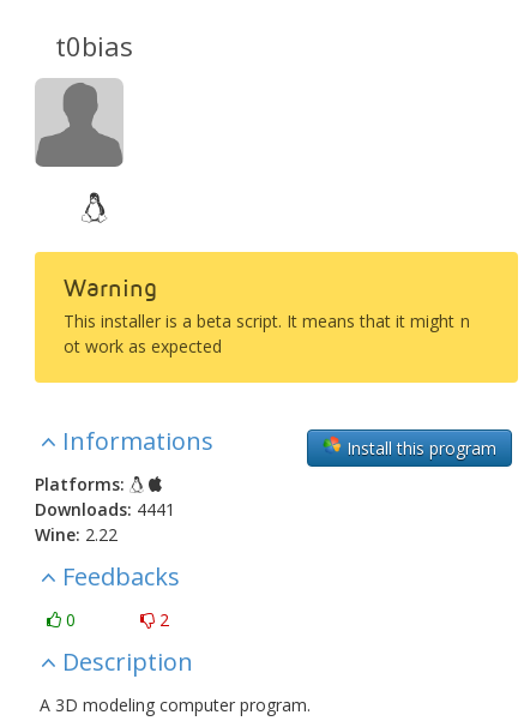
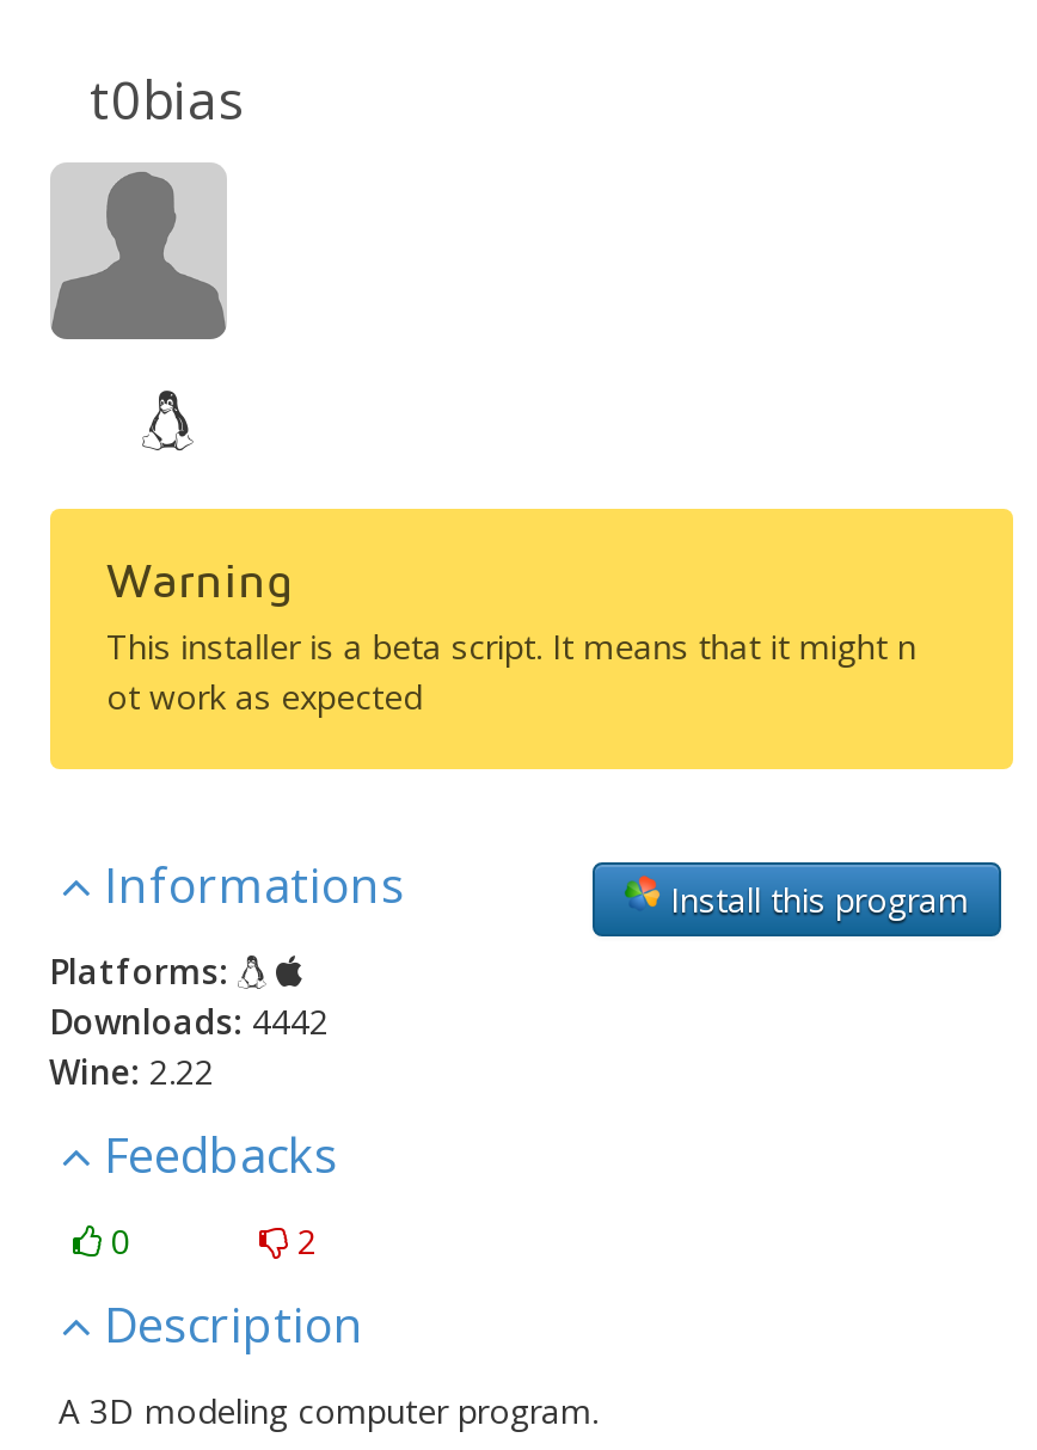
[34,498,174,521] Downloads: 4441 -> [49,999,329,1044] Downloads: 4442

